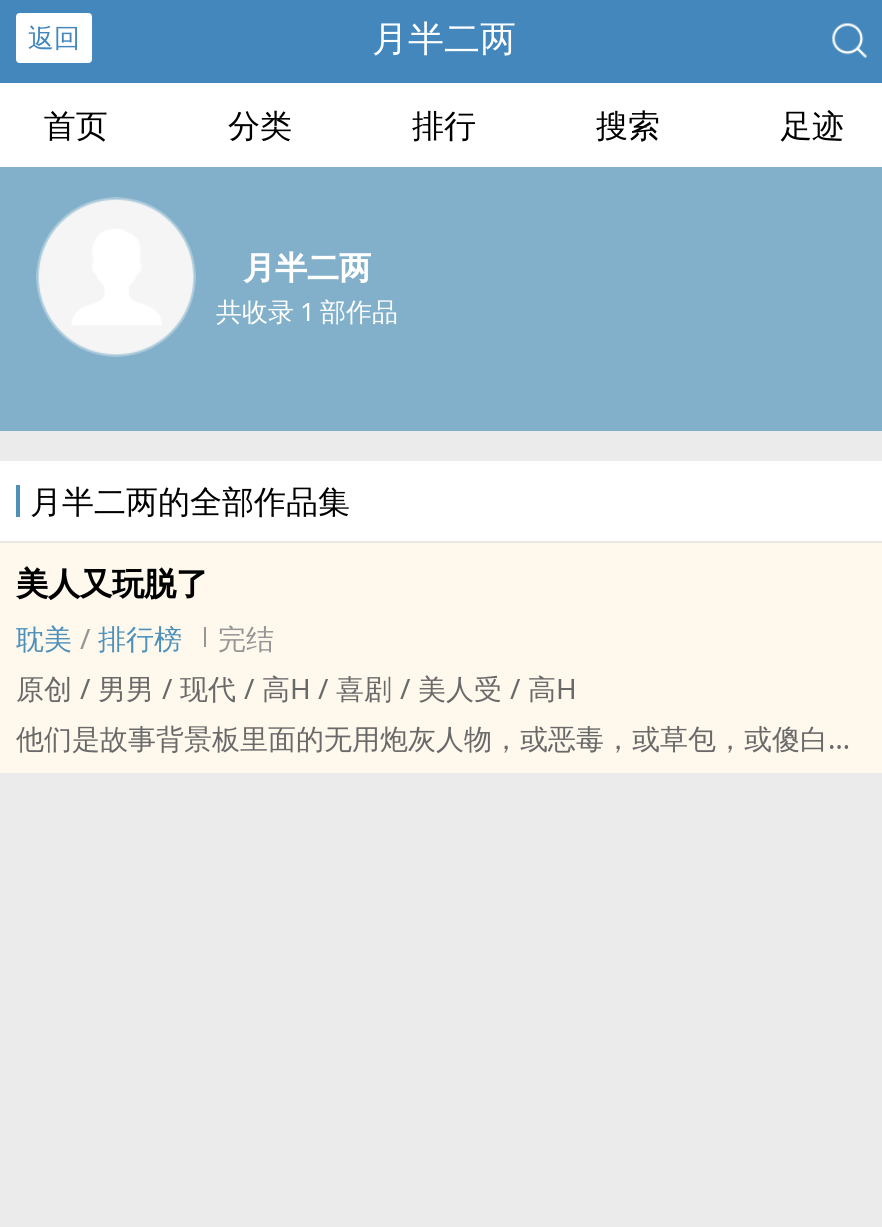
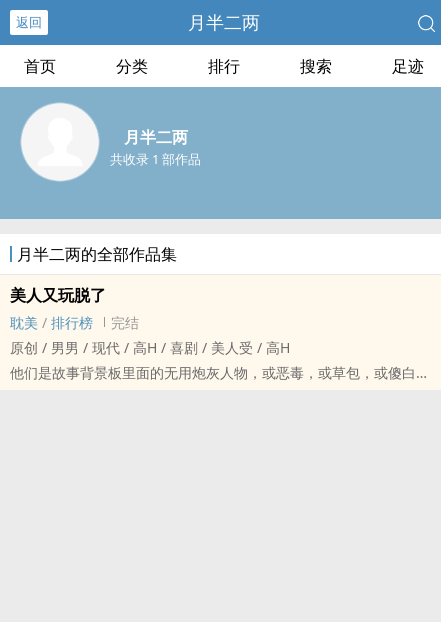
[16,669,576,707] 原创 / 男男 / 现代 / ‍‍高‍H‍ / 喜剧 / 美人受 / ‍‍高‍H‍ -> [10,338,290,357] 原创 / 男男 / 现代 / ‌‌高‍H‍ / 喜剧 / 美人受 / ‌‌高‍H‍

